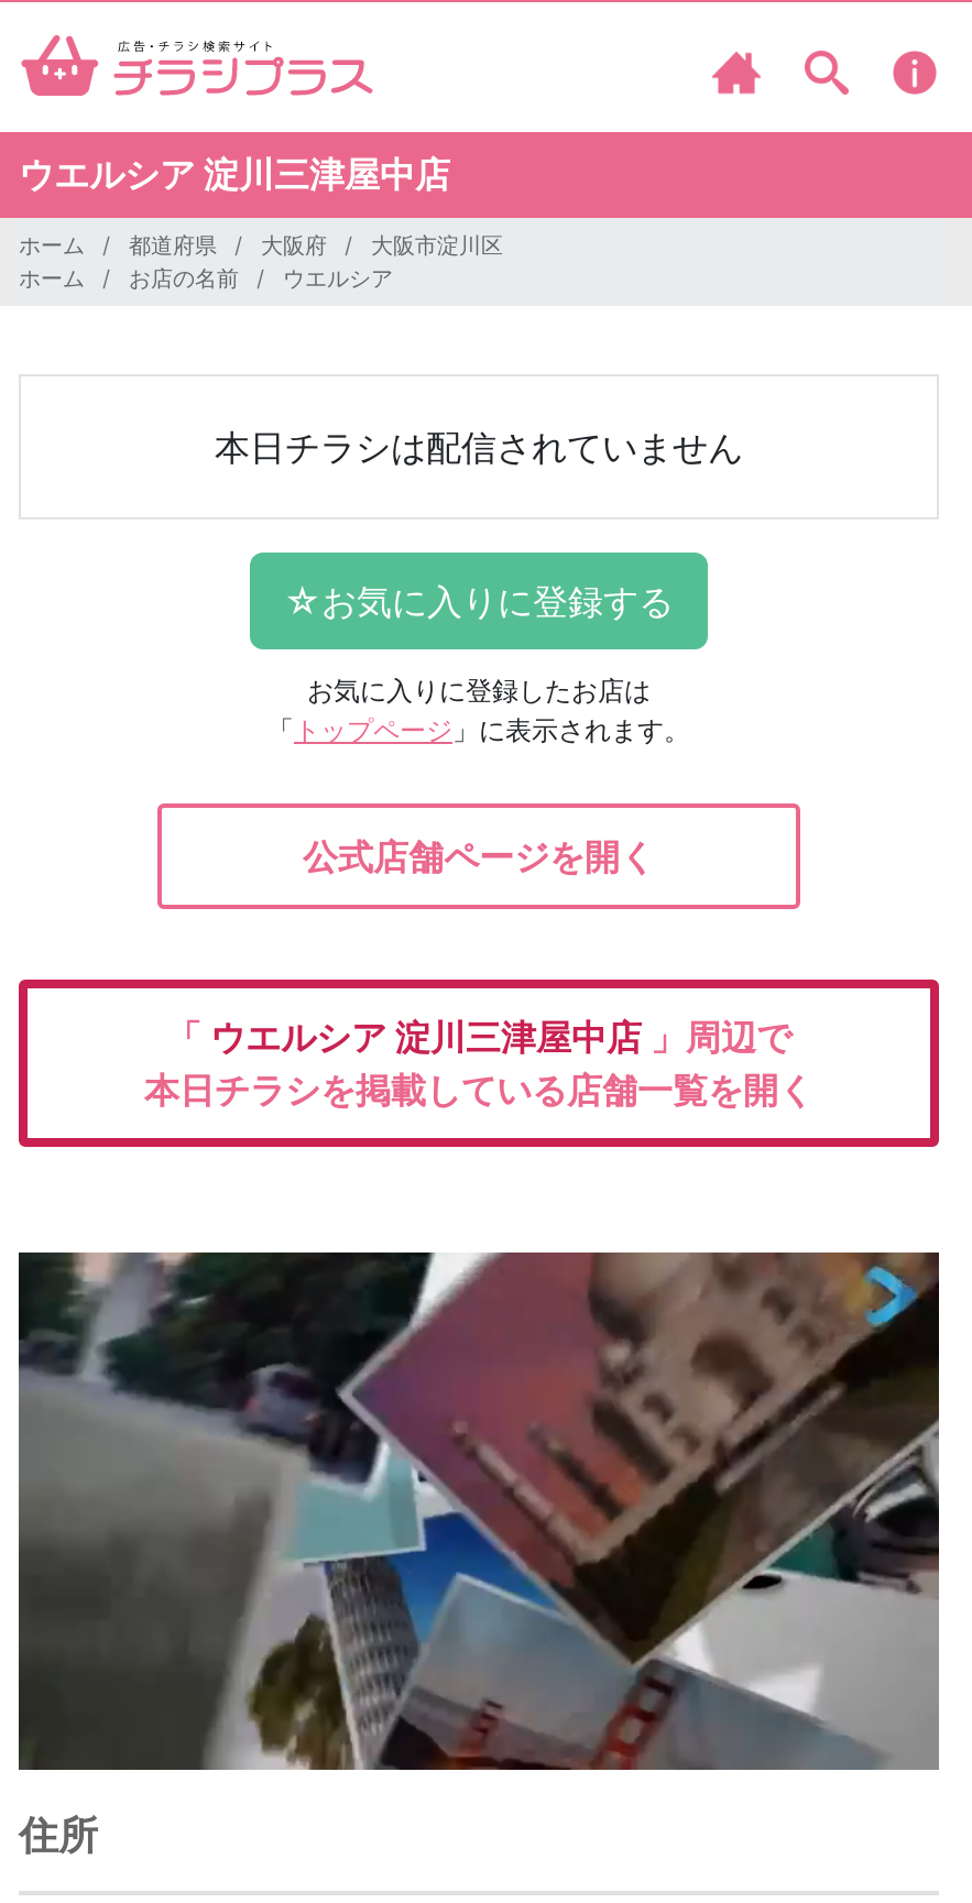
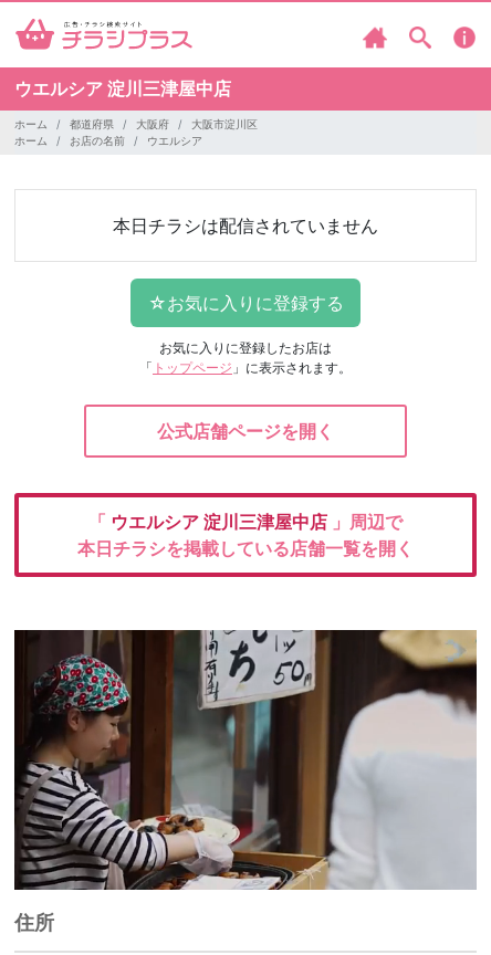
[17,1250,941,1772] [image] -> [13,629,478,891] [image]

